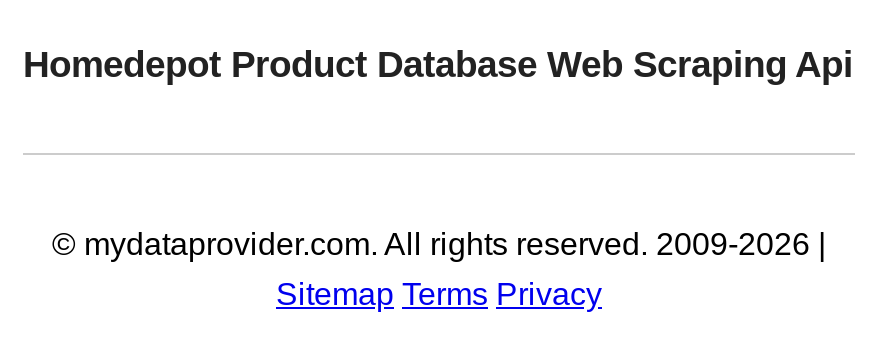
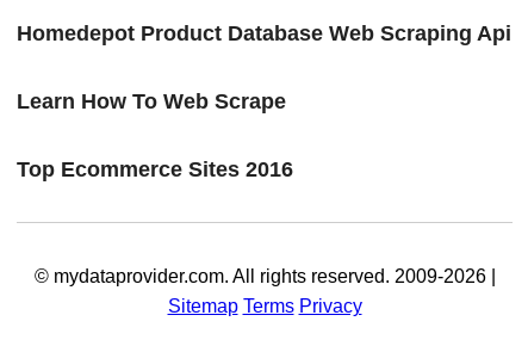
none -> [17,88,293,181] Learn How To Web Scrape | Top Ecommerce Sites 2016

